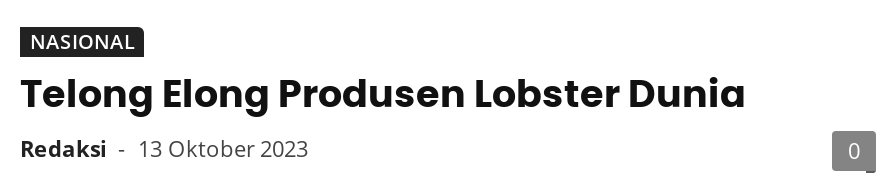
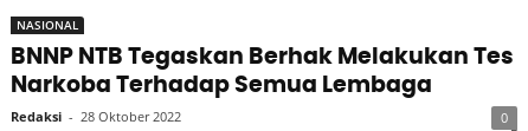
[20,76,746,114] Telong Elong Produsen Lobster Dunia -> [11,46,514,96] BNNP NTB Tegaskan Berhak Melakukan Tes | Narkoba Terhadap Semua Lembaga
[20,132,308,162] Redaksi - 13 Oktober 2023 -> [11,107,181,125] Redaksi - 28 Oktober 2022

